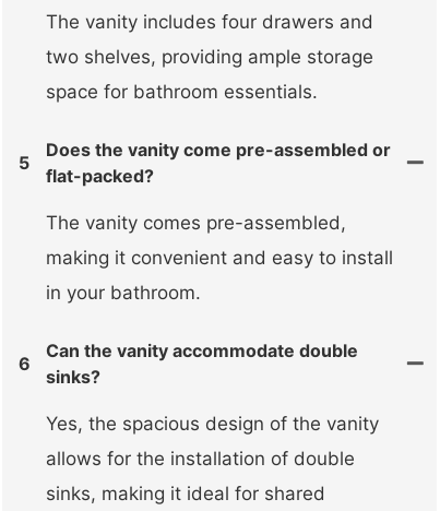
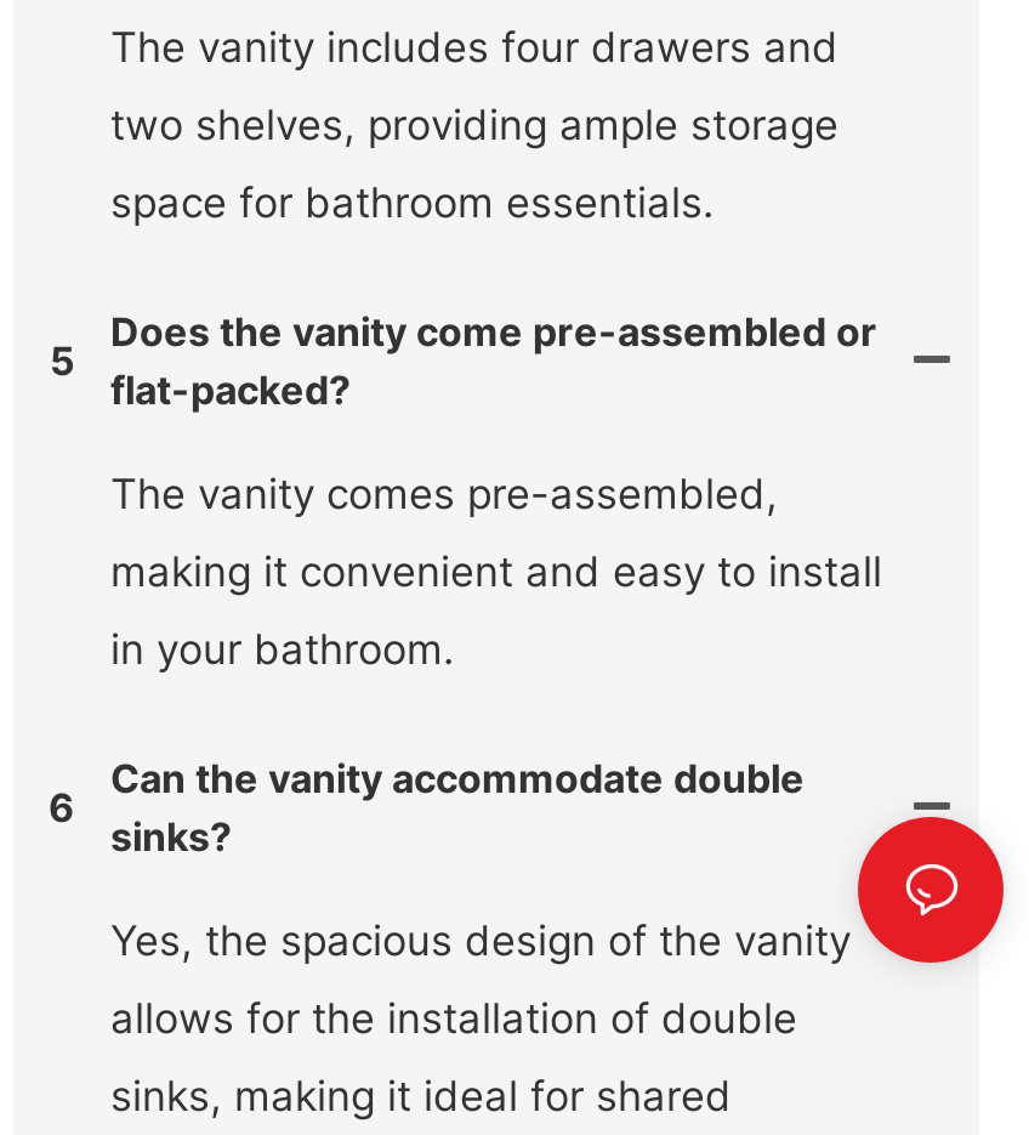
none -> [855,815,1006,967] [image]

